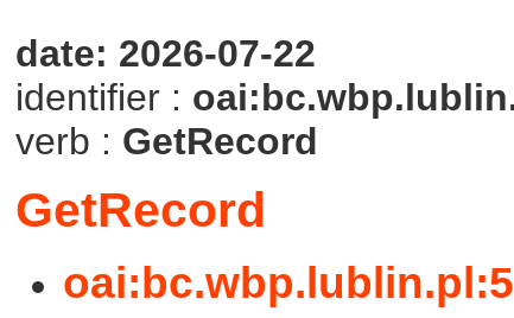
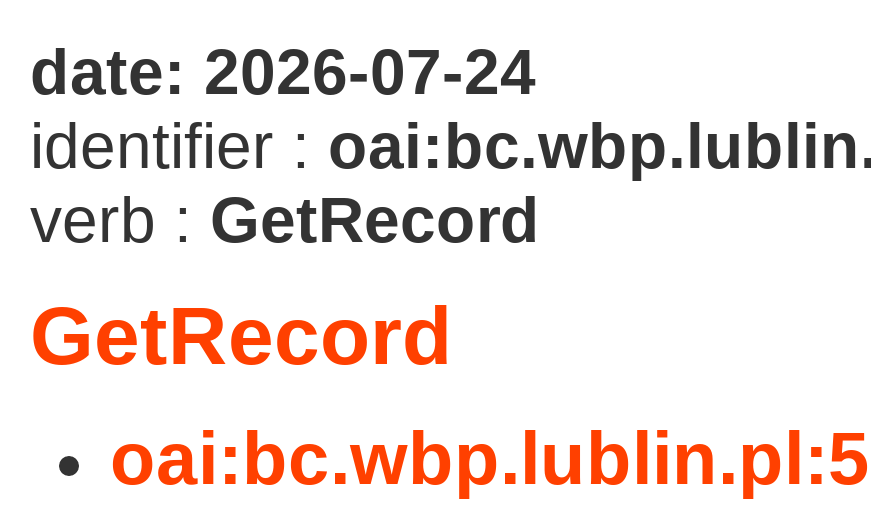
[15,31,315,74] date: 2026-07-22 -> [30,35,536,107] date: 2026-07-24

